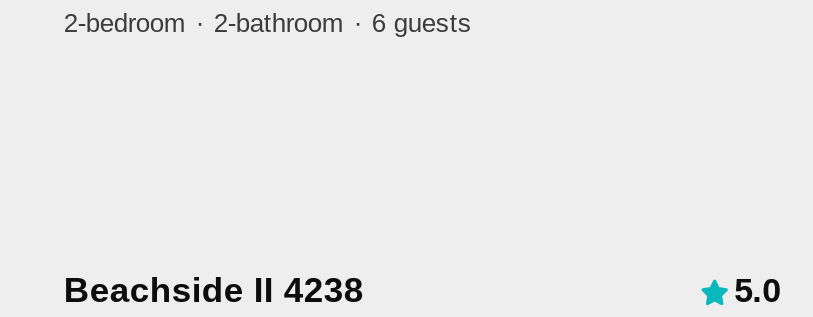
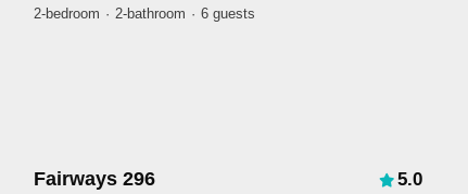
[64,270,364,310] Beachside II 4238 -> [34,168,155,190] Fairways 296

